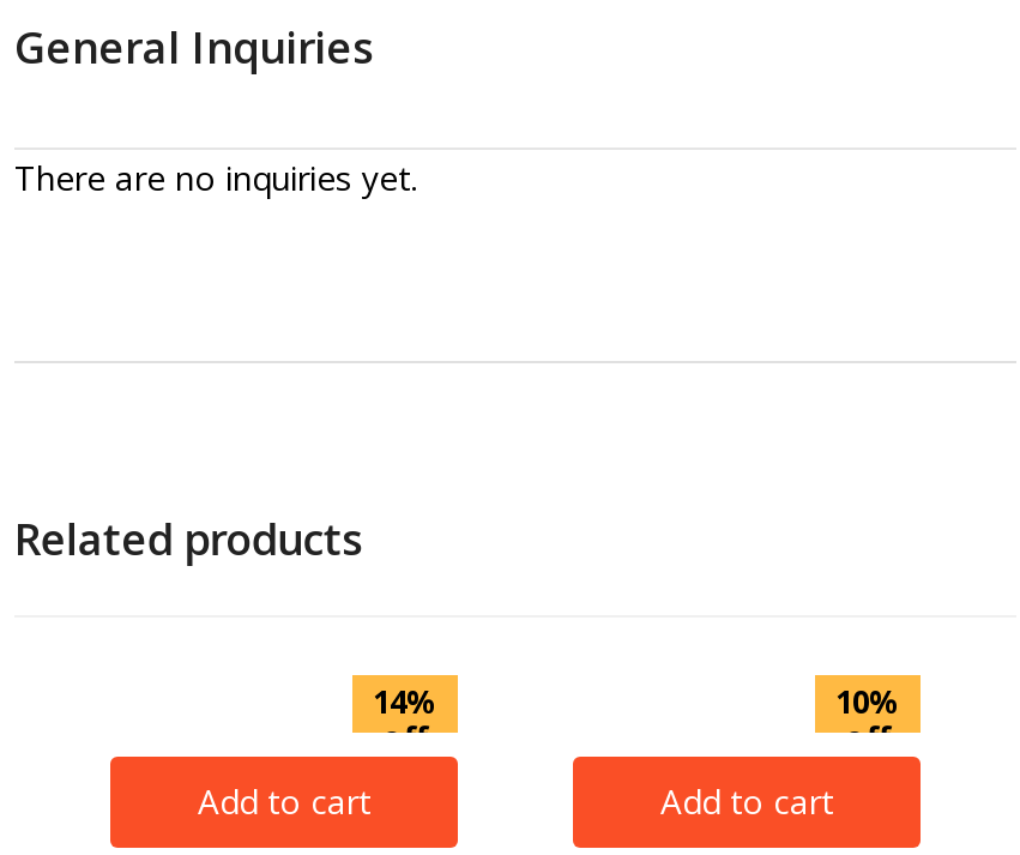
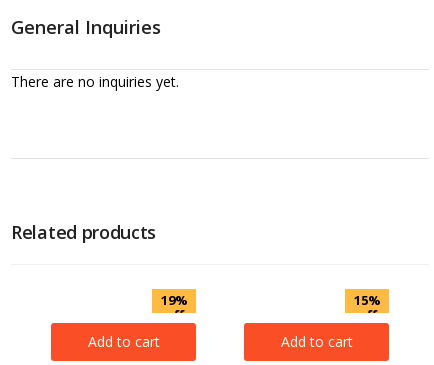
[373,680,437,724] 14% -> [160,291,187,309] 19%
[835,680,900,724] 10% -> [353,291,380,309] 15%

